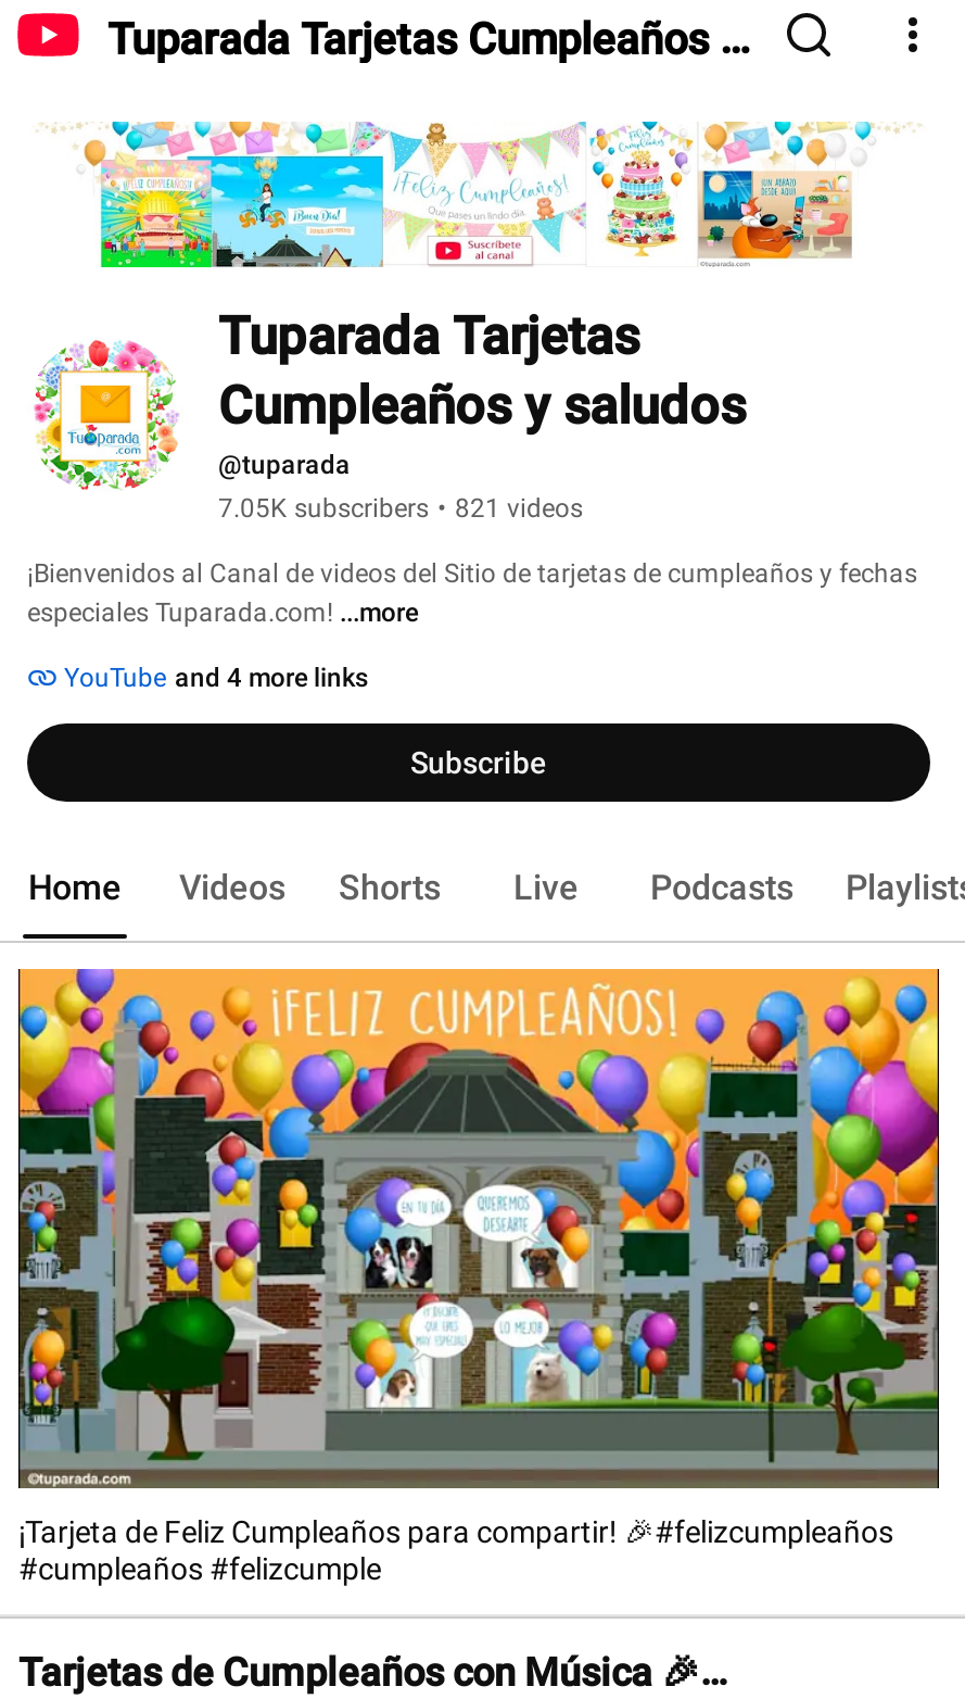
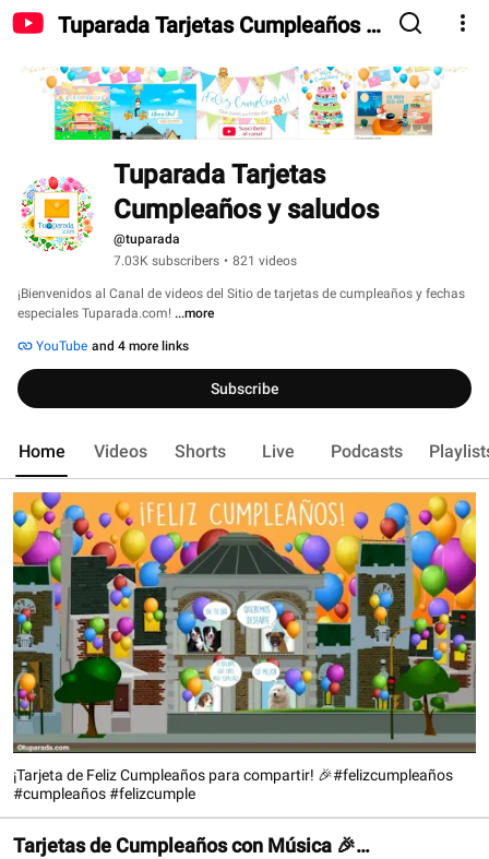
[218,493,583,524] 7.05K subscribers • 821 videos -> [114,253,297,269] 7.03K subscribers • 821 videos

